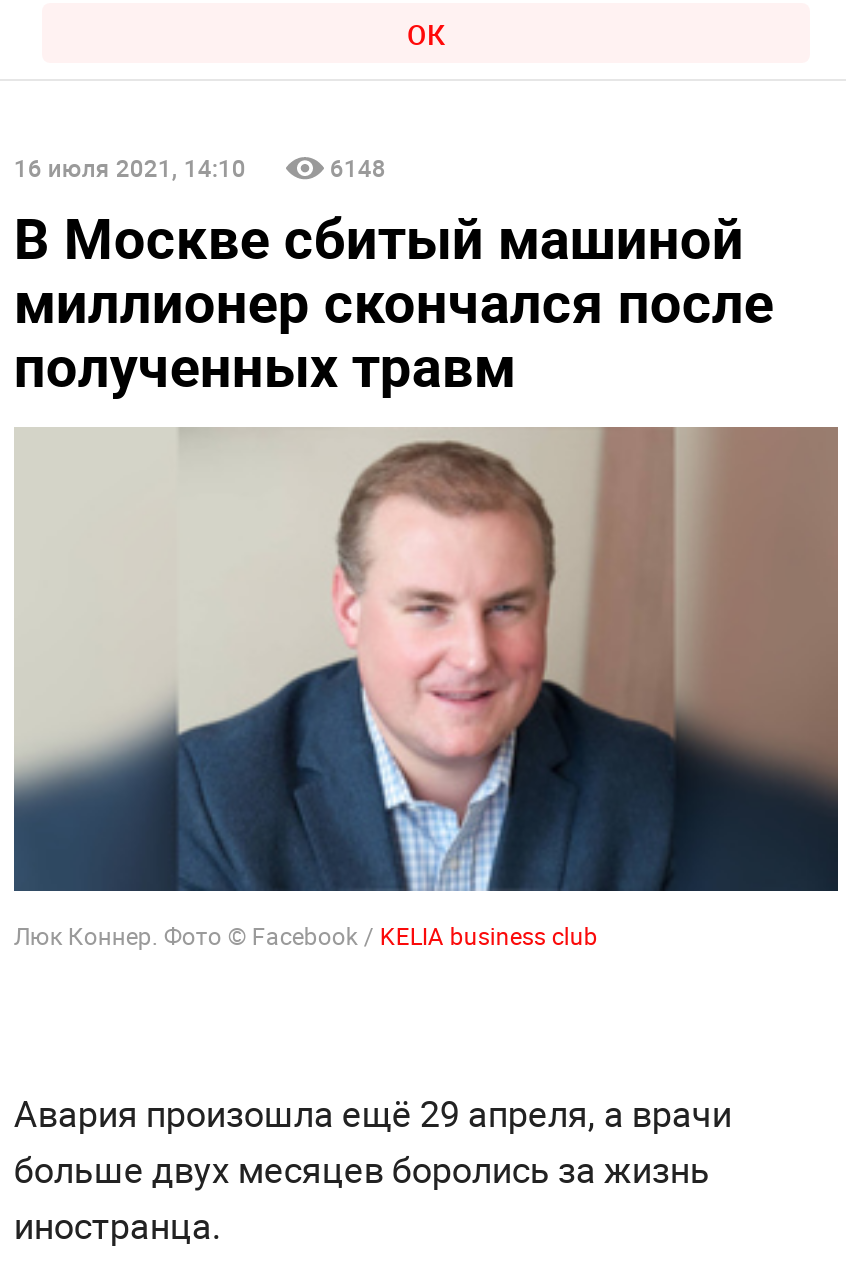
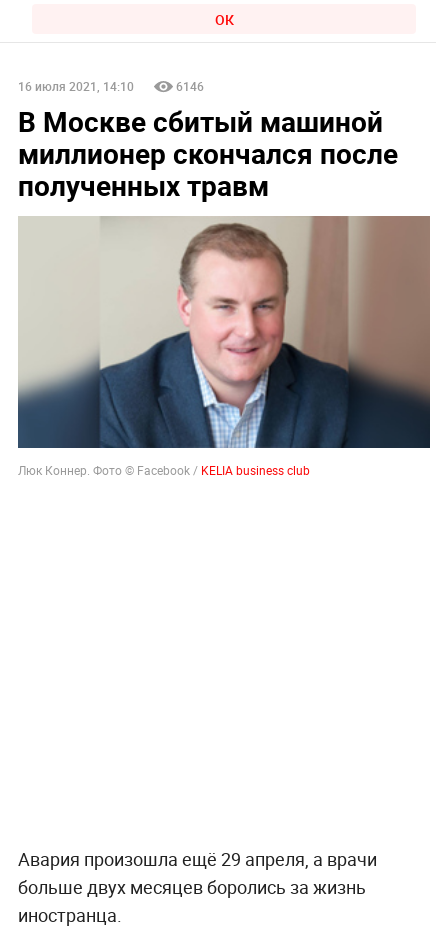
[330,151,386,183] 6148 -> [176,78,204,94] 6146

